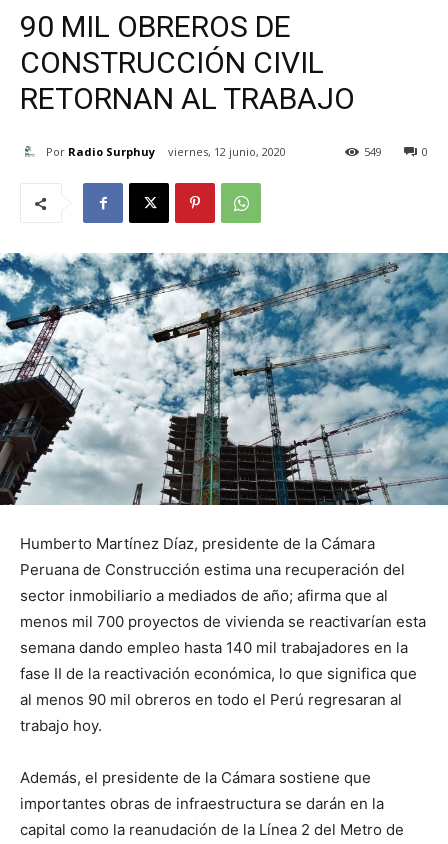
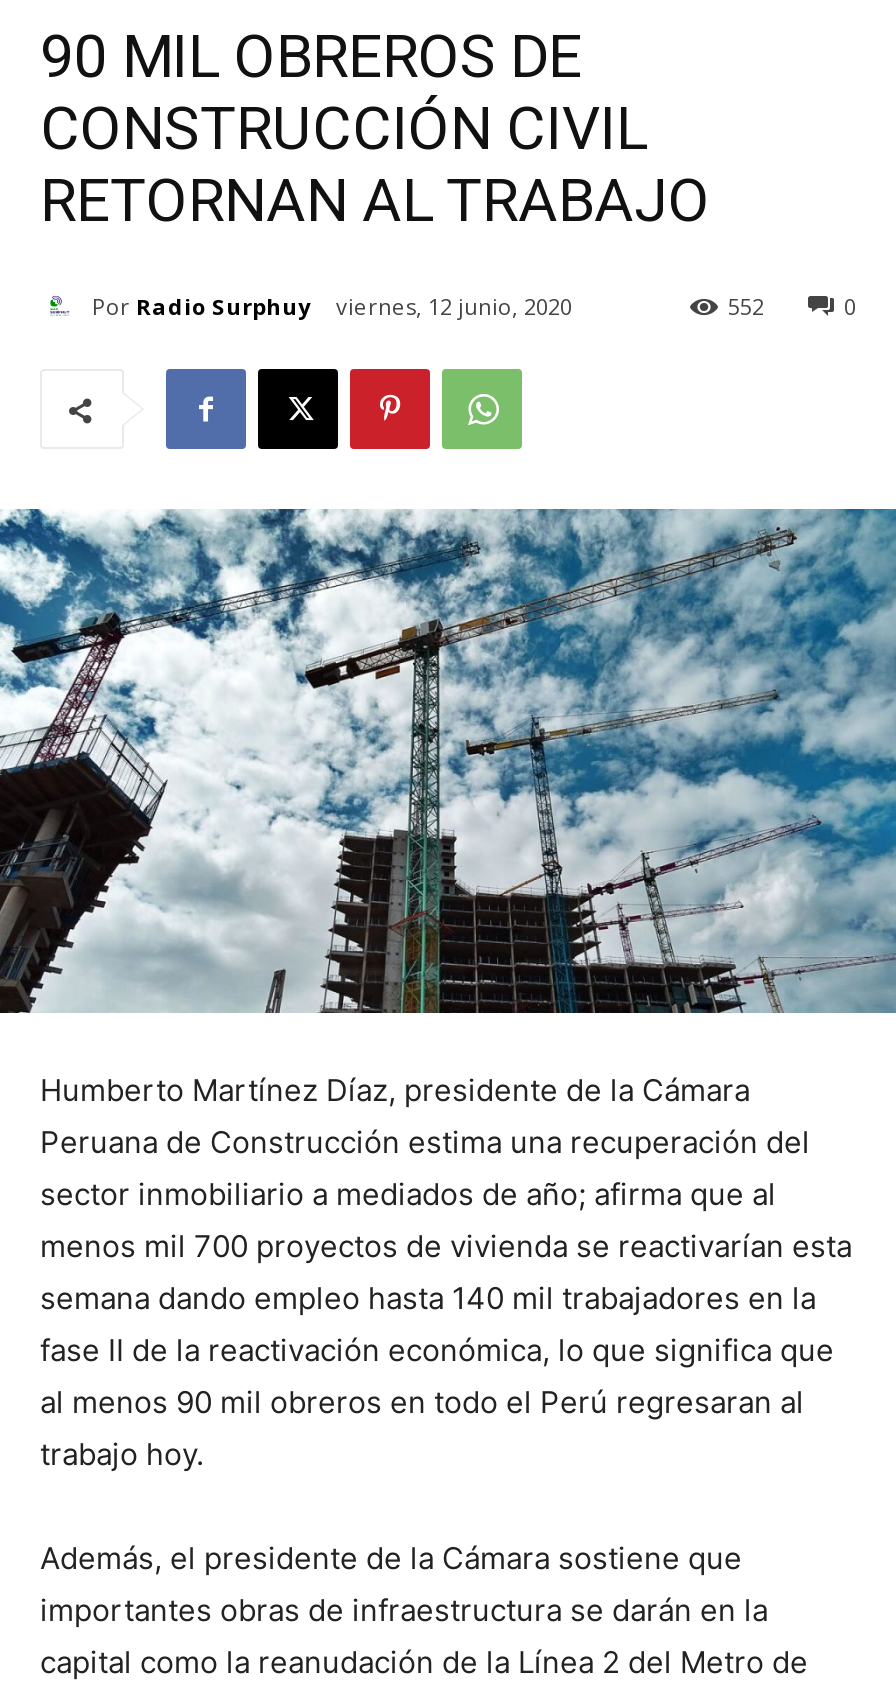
[364,144,382,159] 549 -> [728,291,764,321] 552

